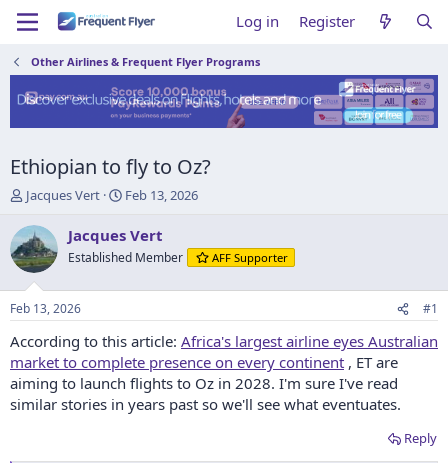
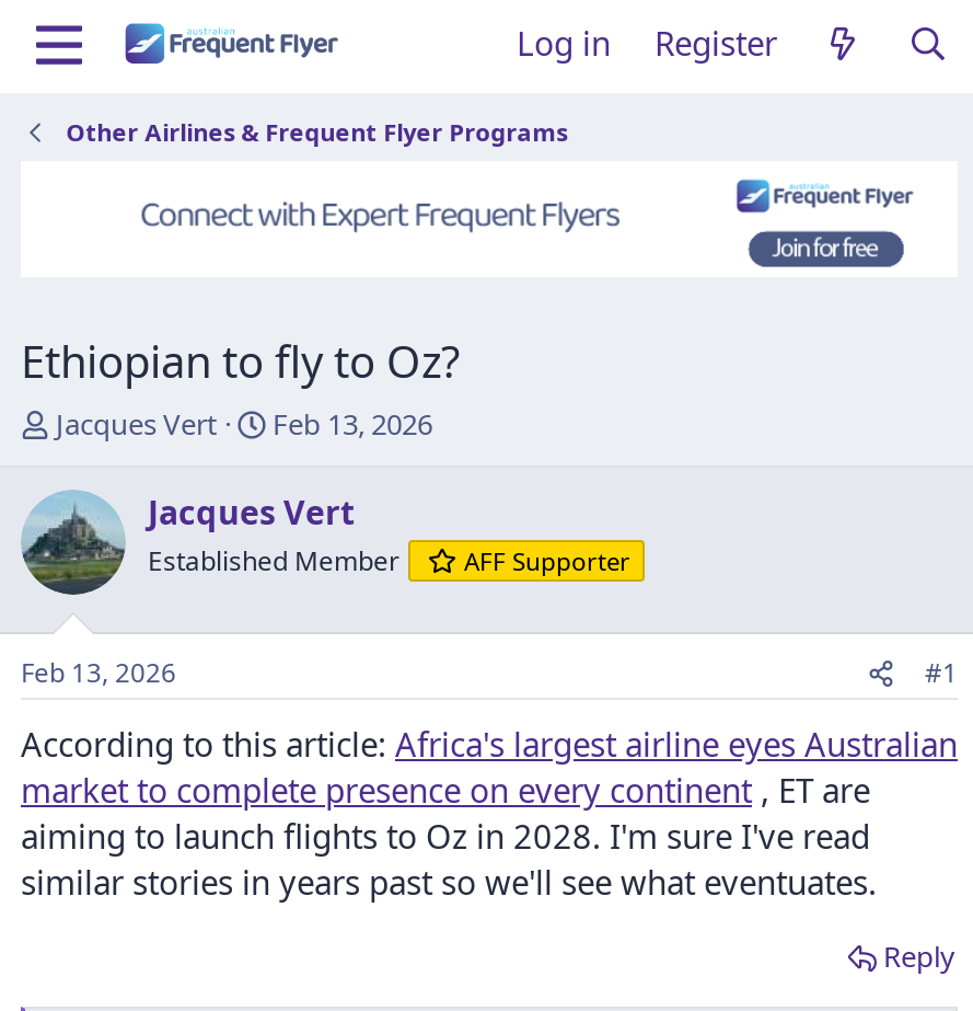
[9,74,439,129] [image] -> [21,161,958,277] [image]

